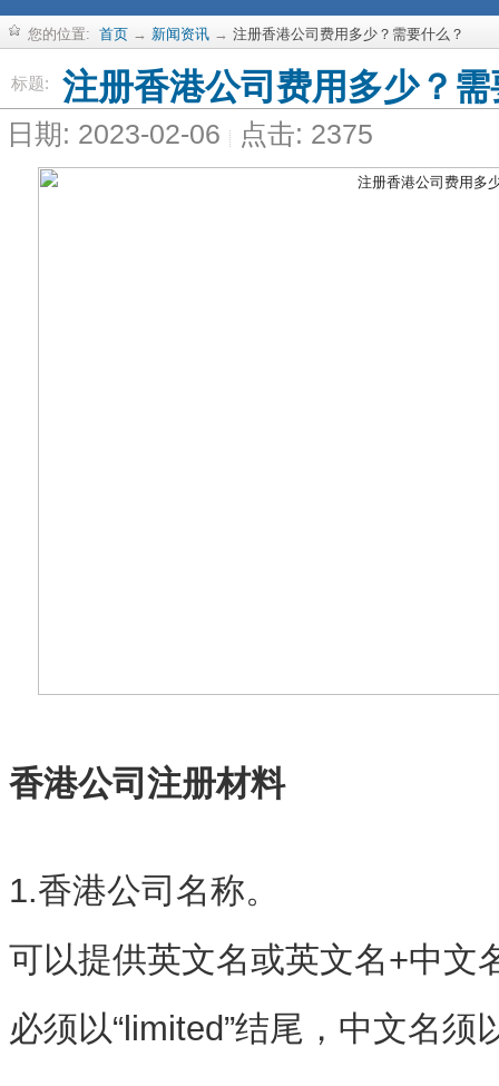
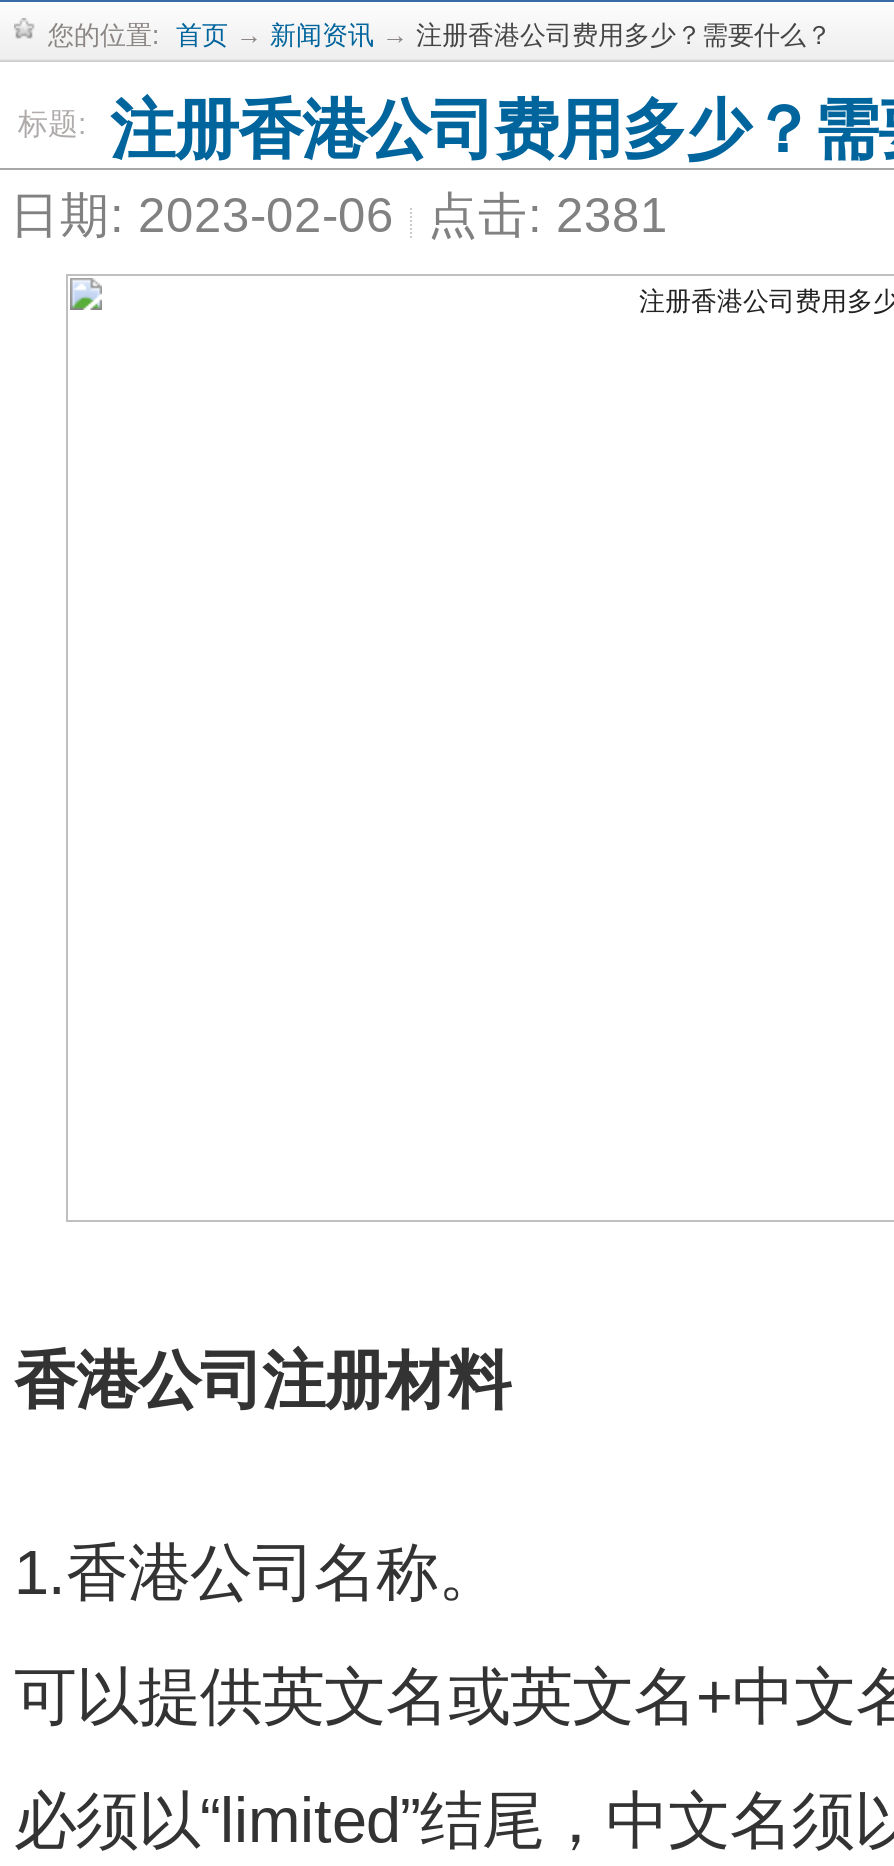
[7,119,373,149] 日期: 2023-02-06 点击: 2375 -> [10,188,668,242] 日期: 2023-02-06 点击: 2381

